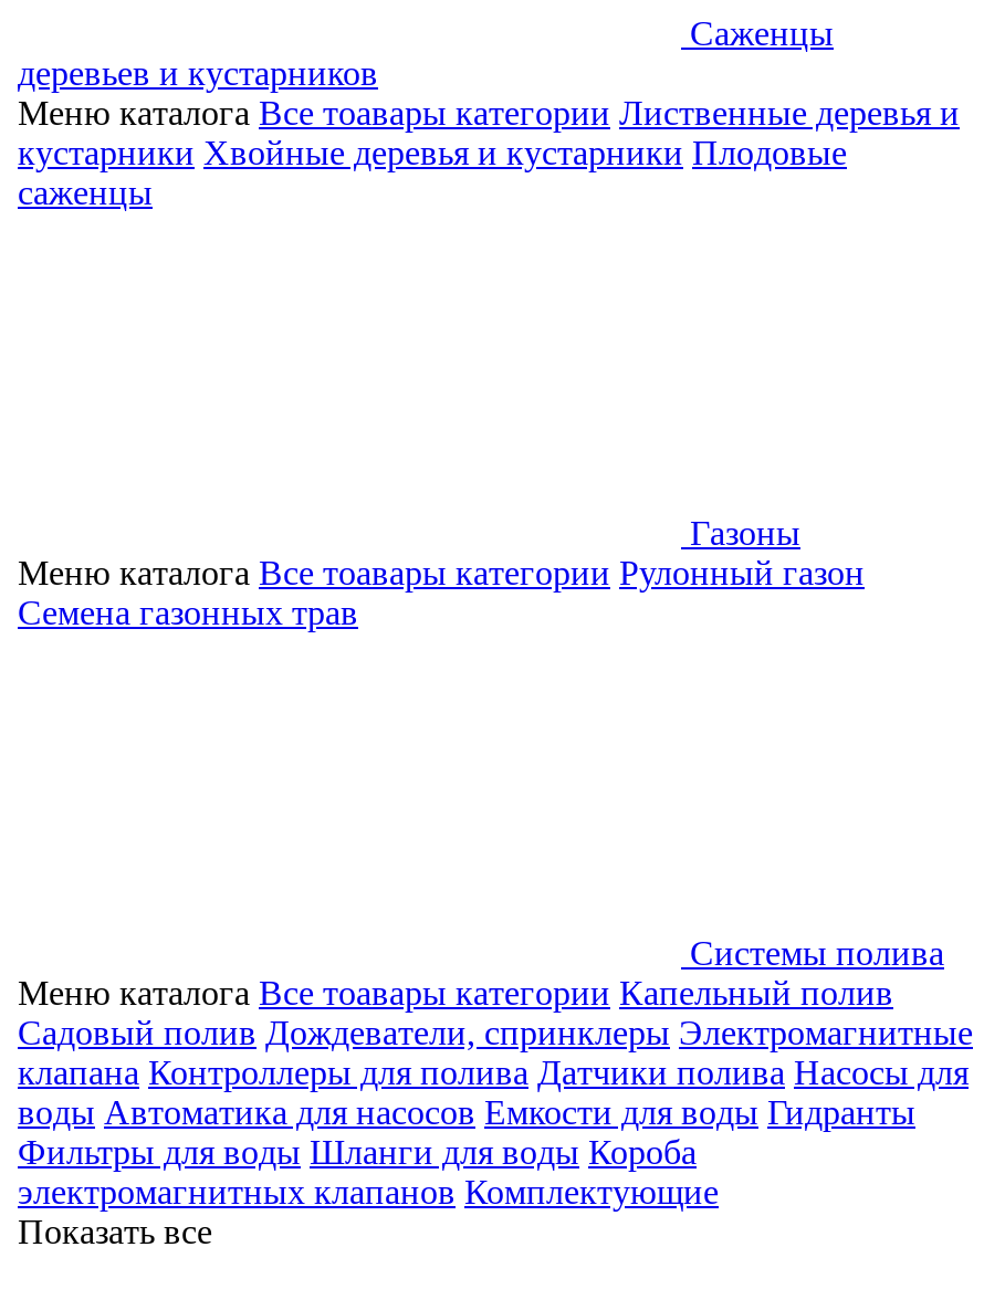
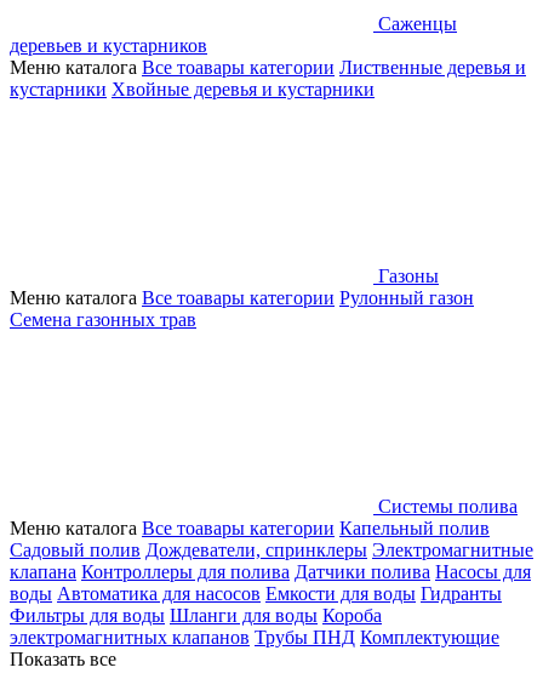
[18,134,847,211] кустарники Хвойные деревья и кустарники Плодовые | саженцы -> [10,79,375,99] кустарники Хвойные деревья и кустарники
[18,1173,719,1211] электромагнитных клапанов Комплектующие -> [10,627,499,647] электромагнитных клапанов Трубы ПНД Комплектующие

